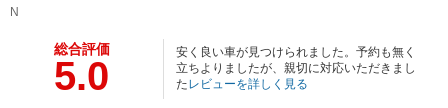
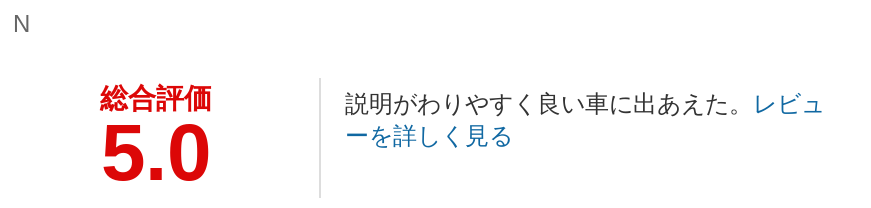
[176,45,416,91] 安く良い車が見つけられました。予約も無く | 立ちよりましたが、親切に対応いただきまし | たレビューを詳しく見る -> [345,90,825,150] 説明がわりやすく良い車に出あえた。レビュ | ーを詳しく見る

